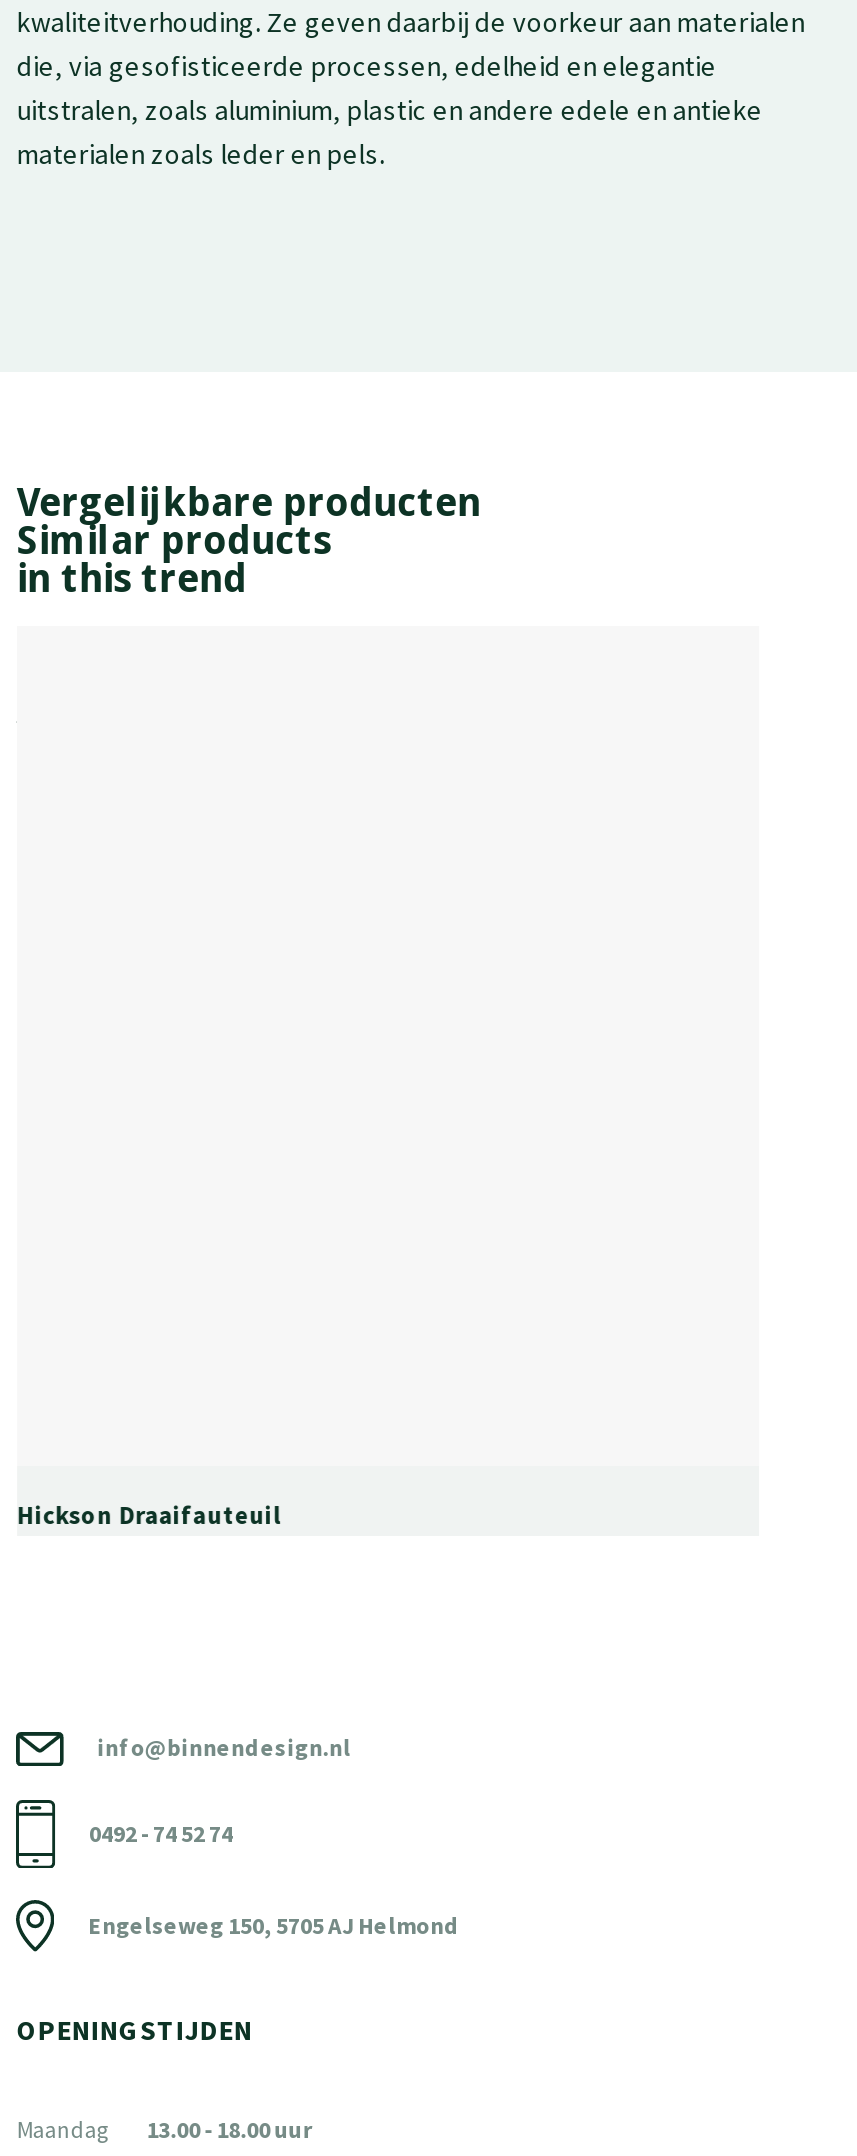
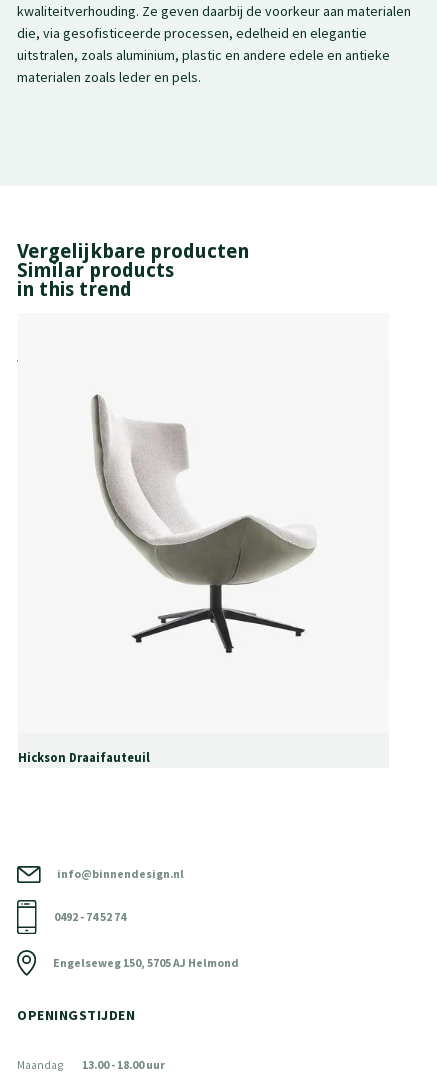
none -> [91,394,316,654] [image]

